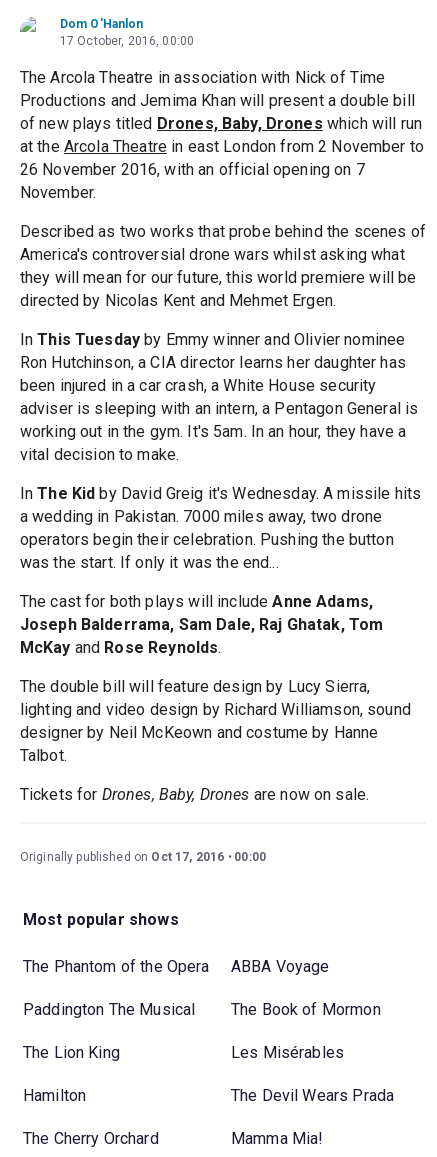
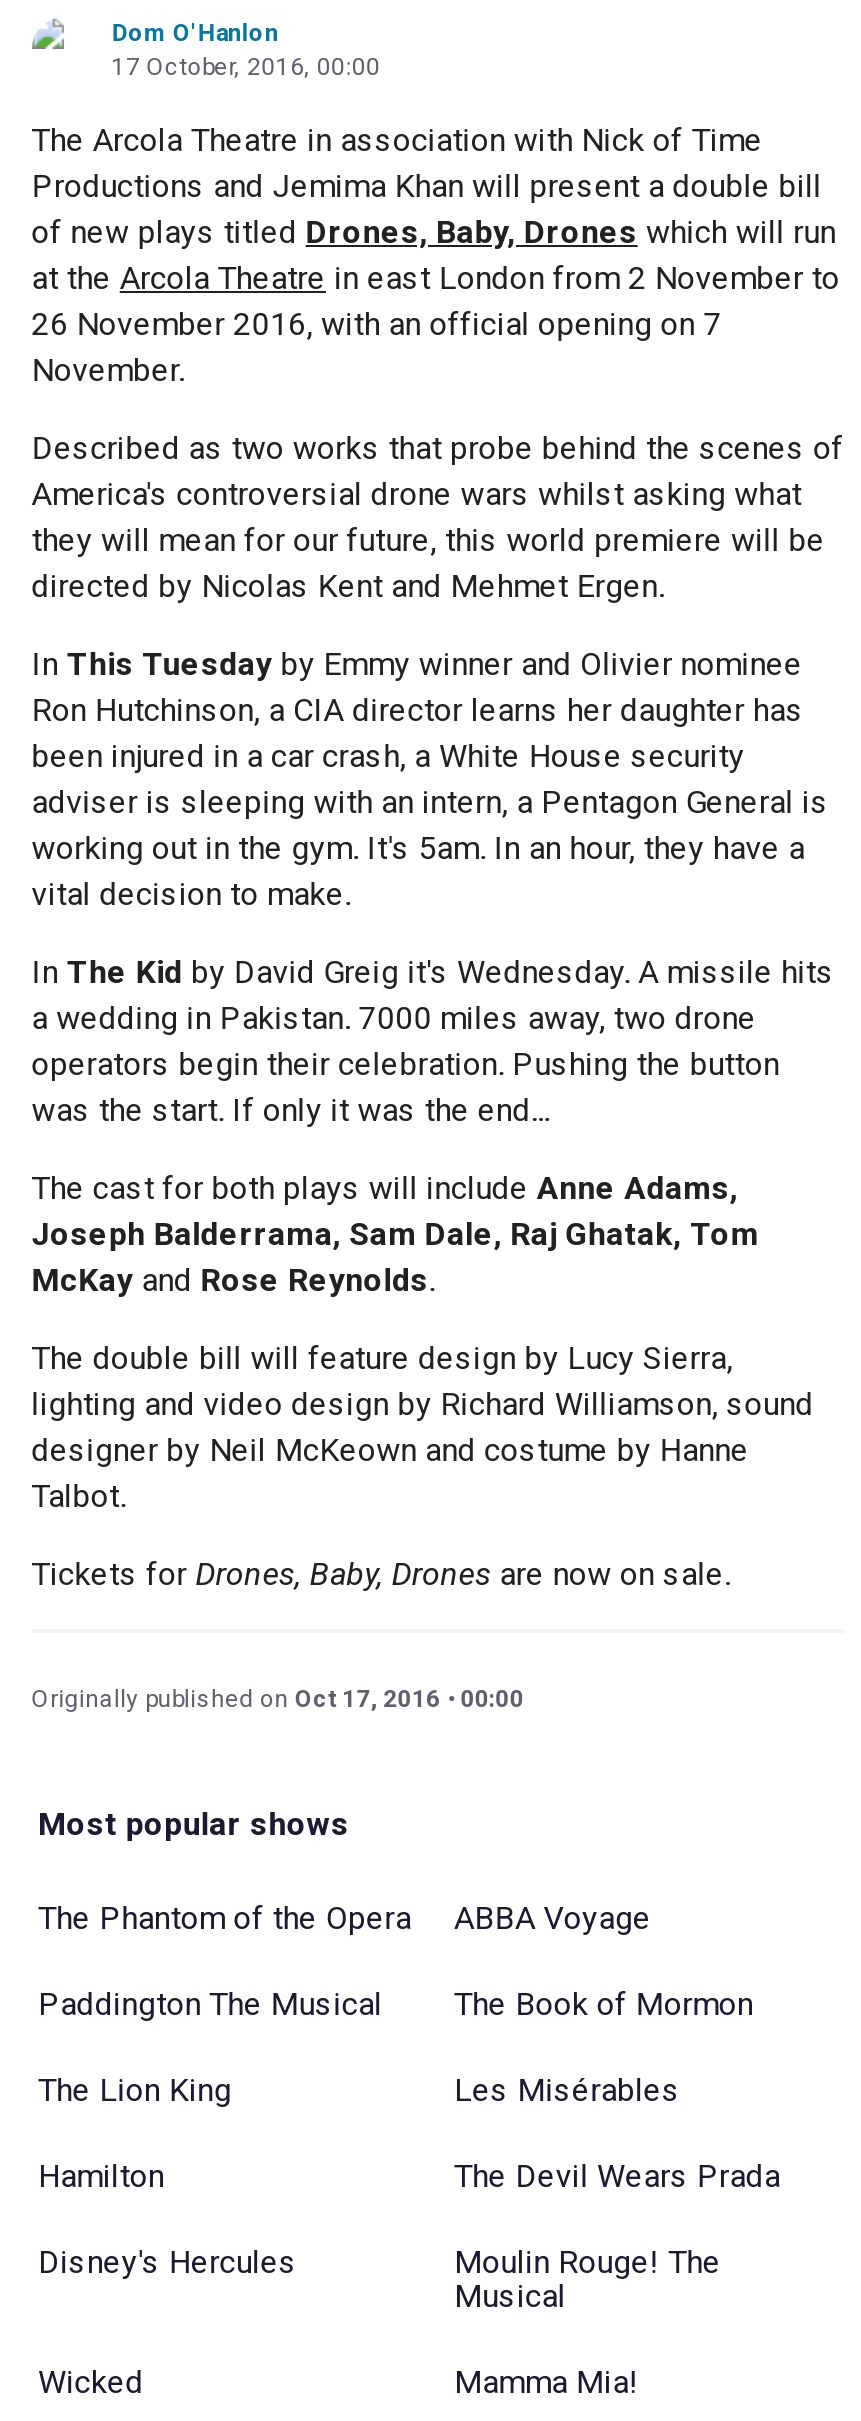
[23,1129,159,1148] The Cherry Orchard -> [38,2242,721,2400] Disney's Hercules | Moulin Rouge! The | Musical | Wicked

